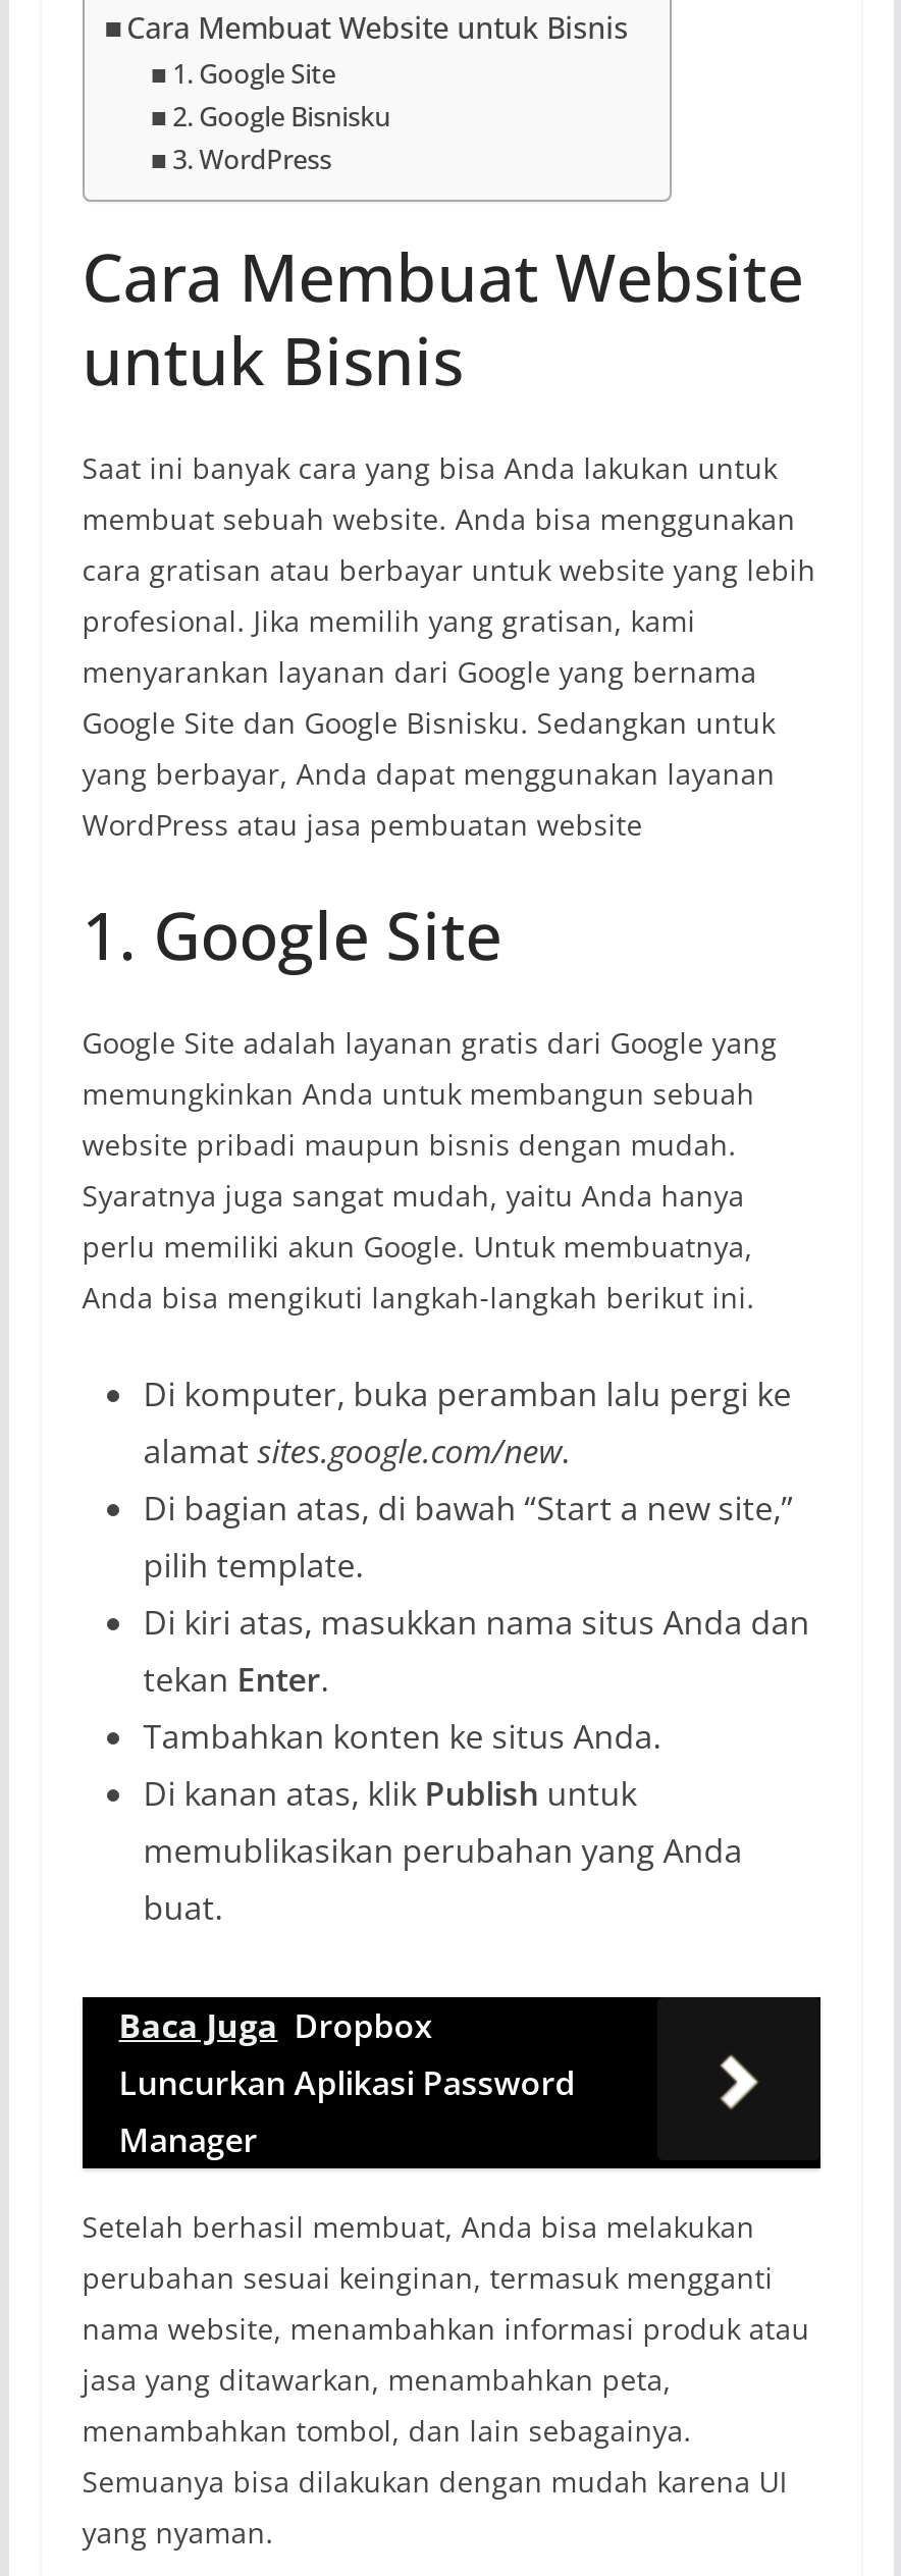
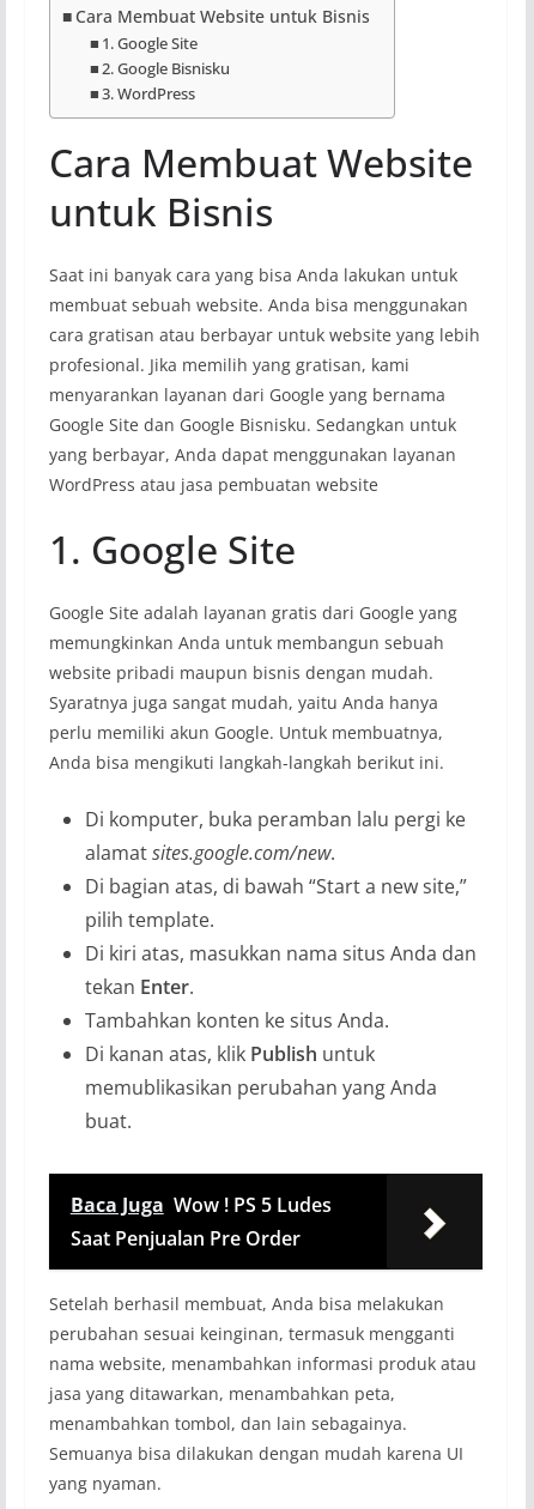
[119,2004,575,2163] Baca Juga Dropbox | Luncurkan Aplikasi Password | Manager -> [70,1192,331,1252] Baca Juga Wow ! PS 5 Ludes | Saat Penjualan Pre Order

